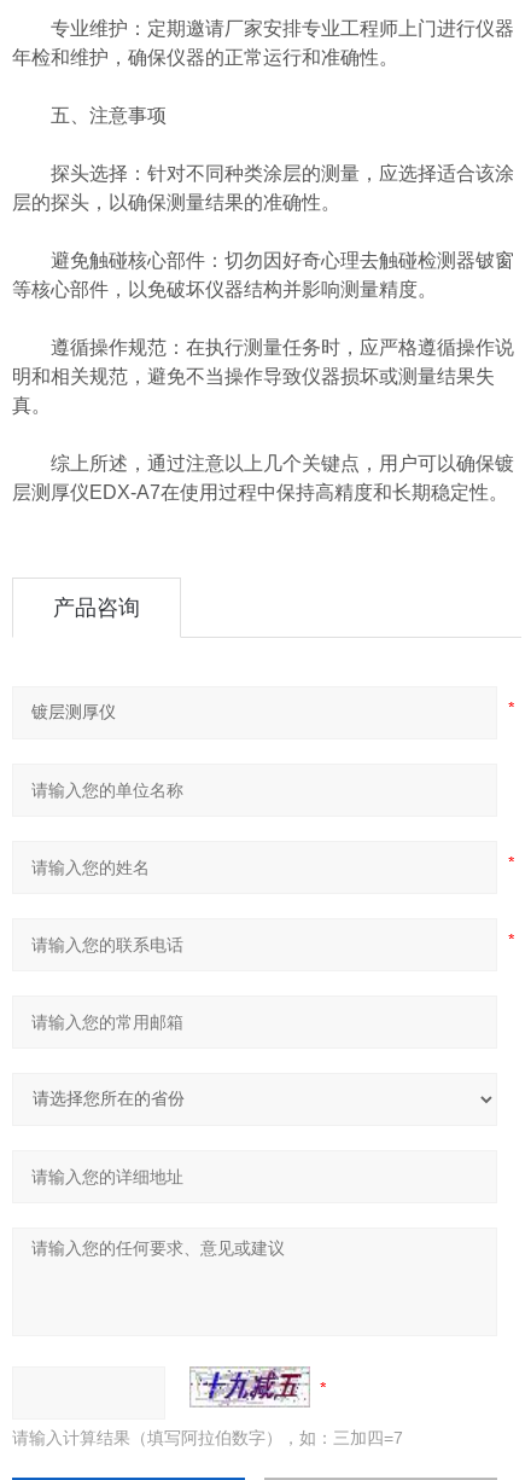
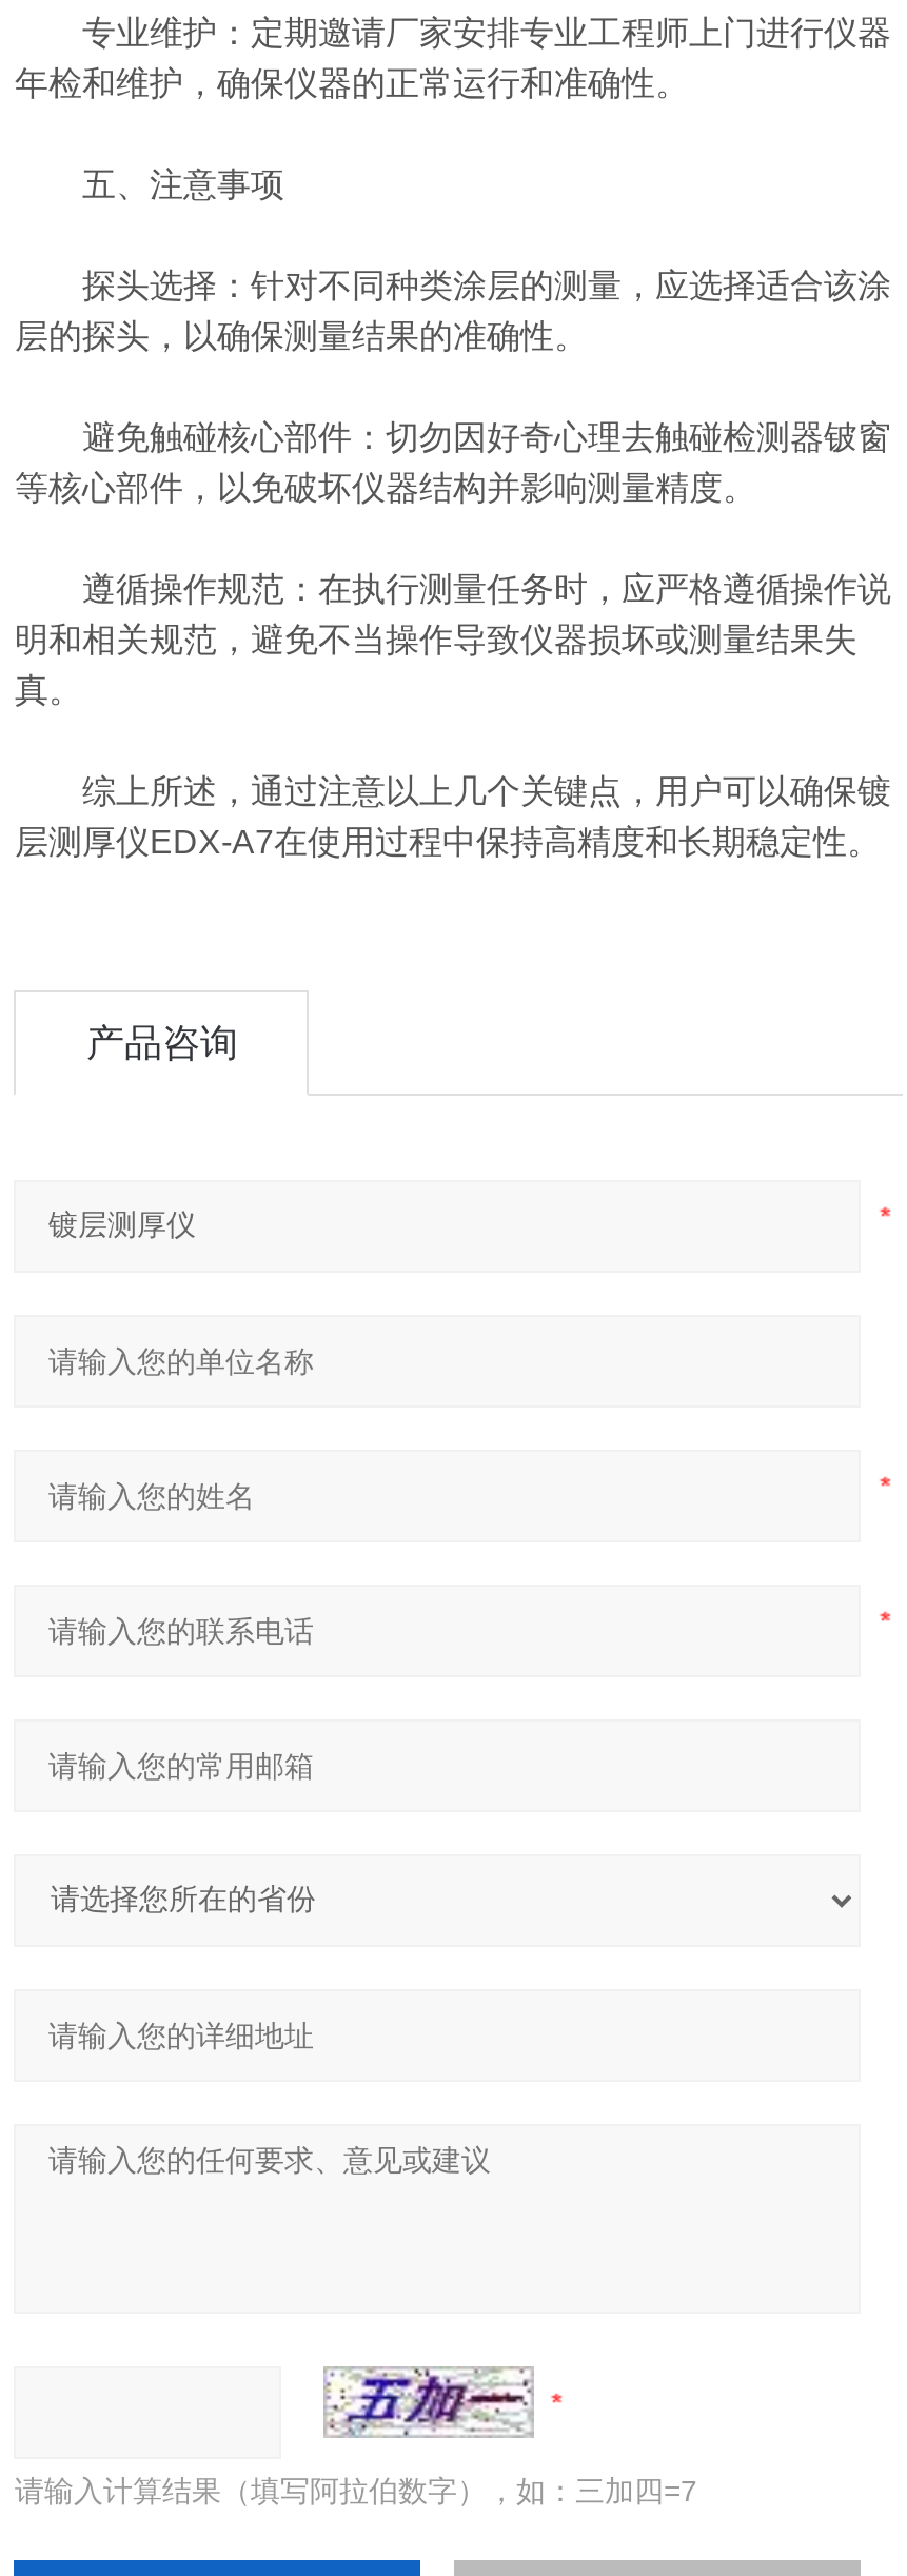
[189,1366,310,1408] [image] -> [323,2366,534,2438] [image]

